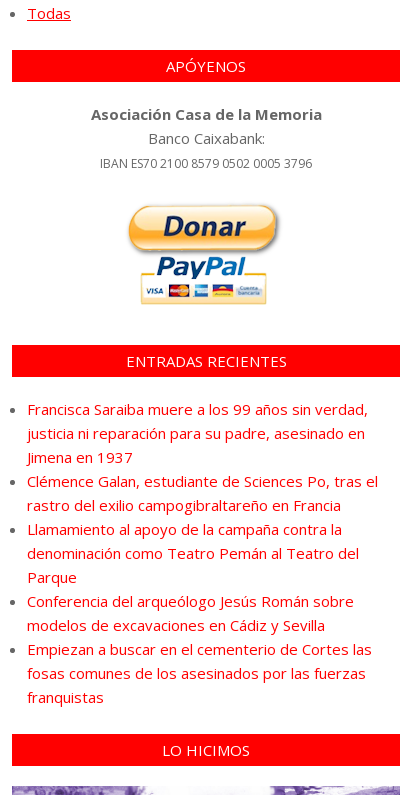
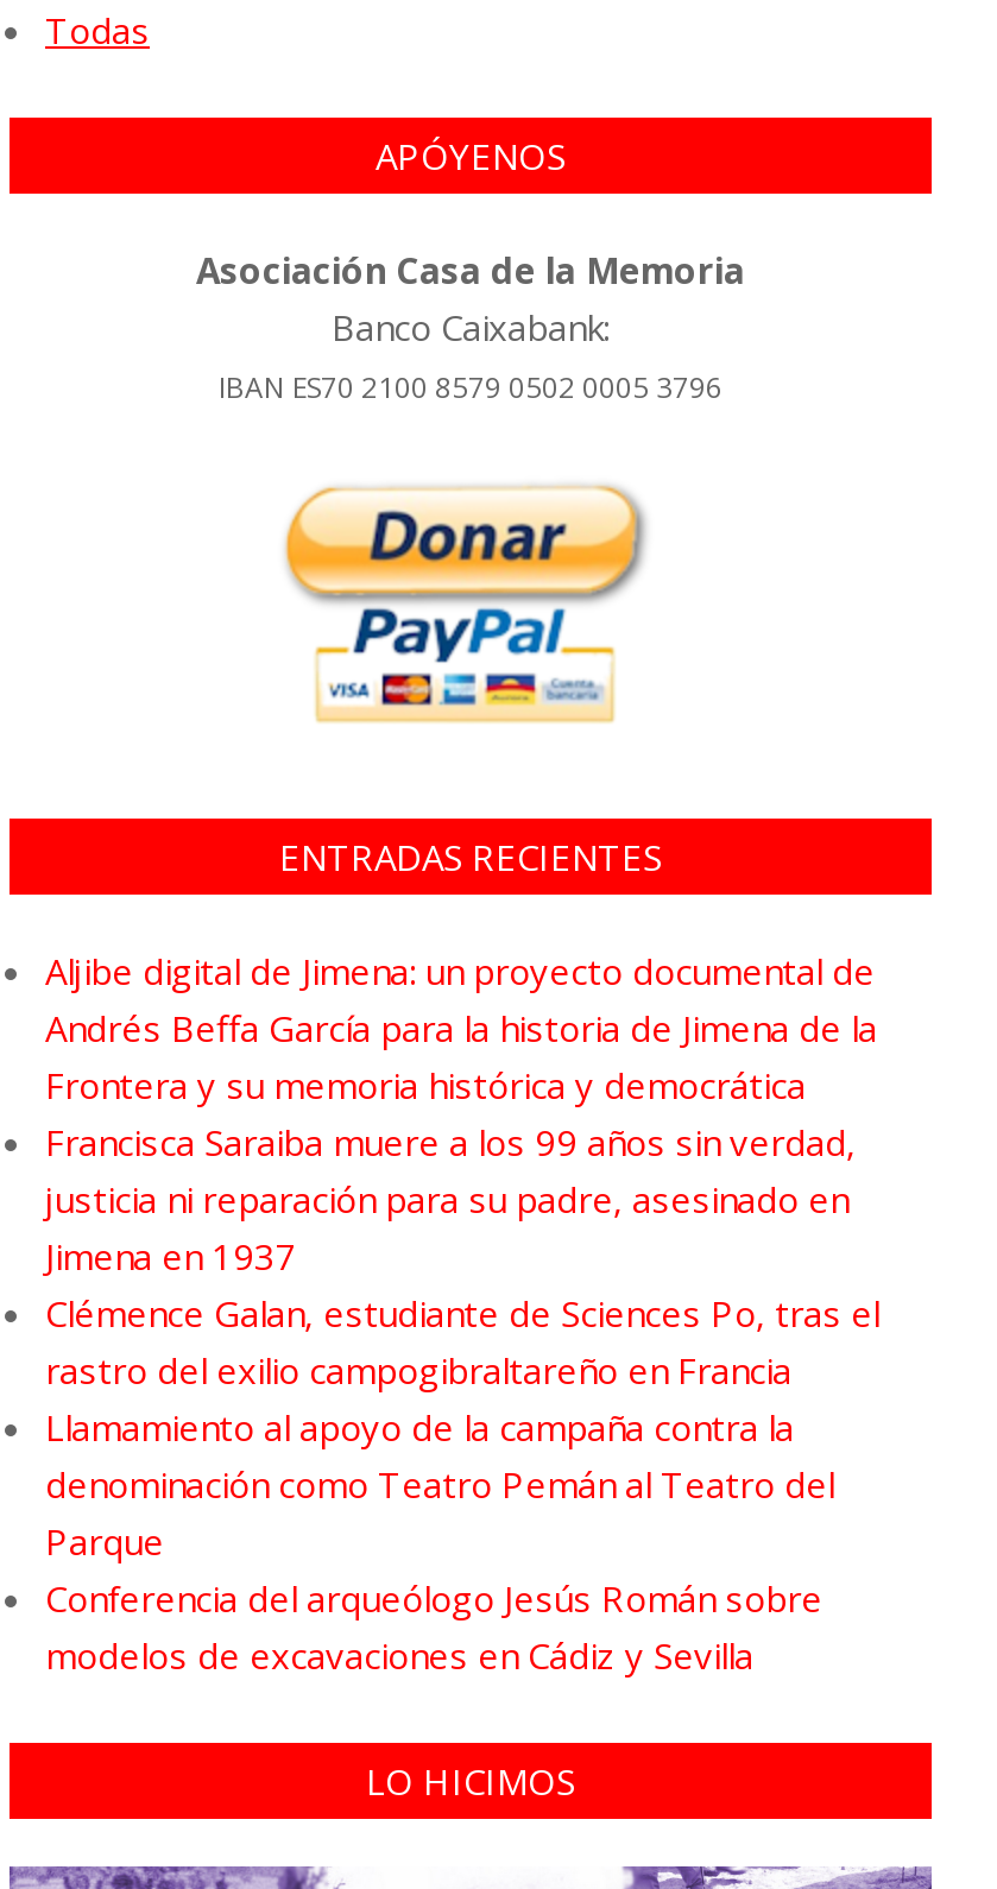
none -> [45,948,877,1110] Aljibe digital de Jimena: un proyecto documental de | Andrés Beffa García para la historia de Jimena de la | Frontera y su memoria histórica y democrática
moved [27,399,378,635] -> [45,1119,879,1680]: Francisca Saraiba muere a los 99 años sin verdad, | justicia ni reparación para su padre, asesinado en | Jimena en 1937 | ... | Conferencia del arqueólogo Jesús Román sobre | modelos de excavaciones en Cádiz y Sevilla
[27,639,372,707] Empiezan a buscar en el cementerio de Cortes las | fosas comunes de los asesinados por las fuerzas | franquistas -> none

